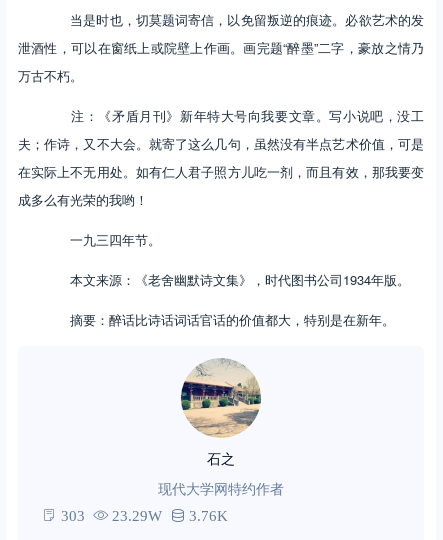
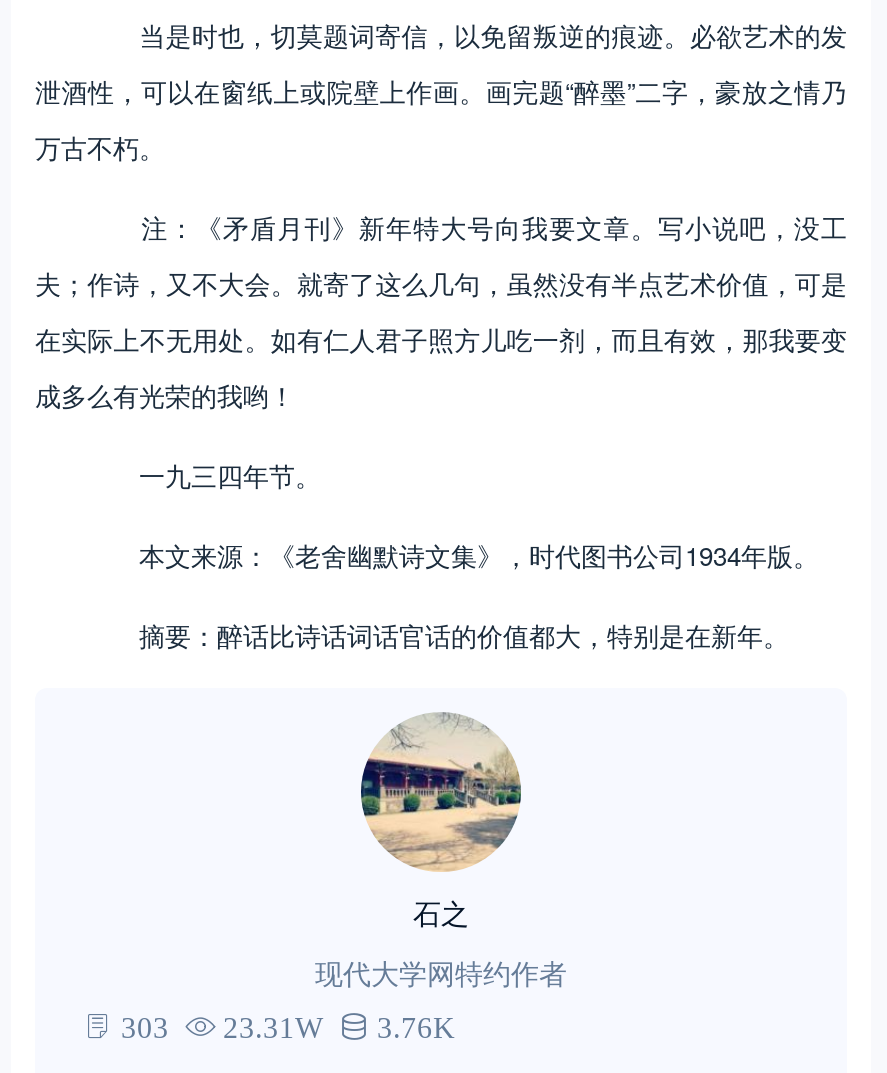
[61,508,228,523] 303 23.29W 3.76K -> [121,1012,455,1042] 303 23.31W 3.76K

